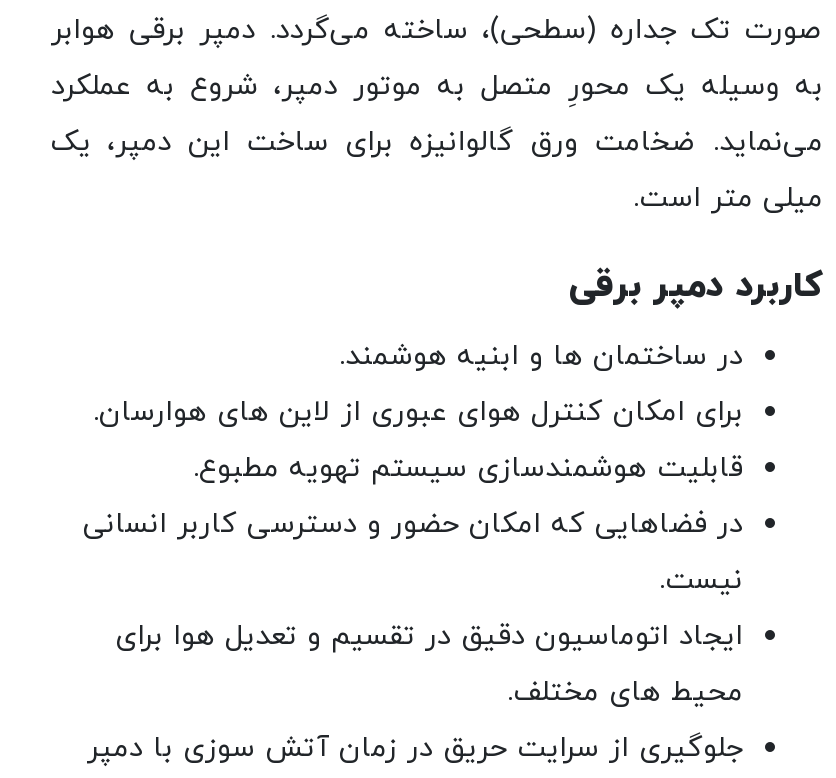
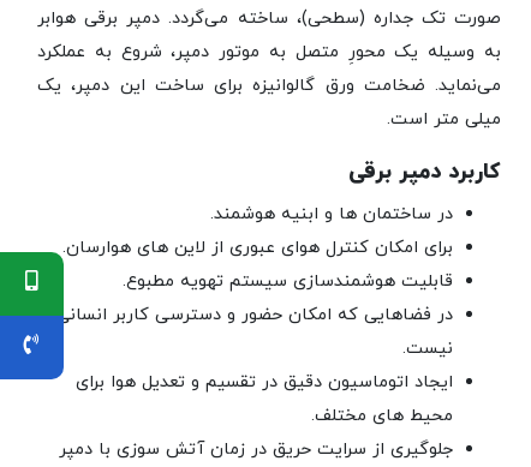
none -> [4,251,65,381] [image]

